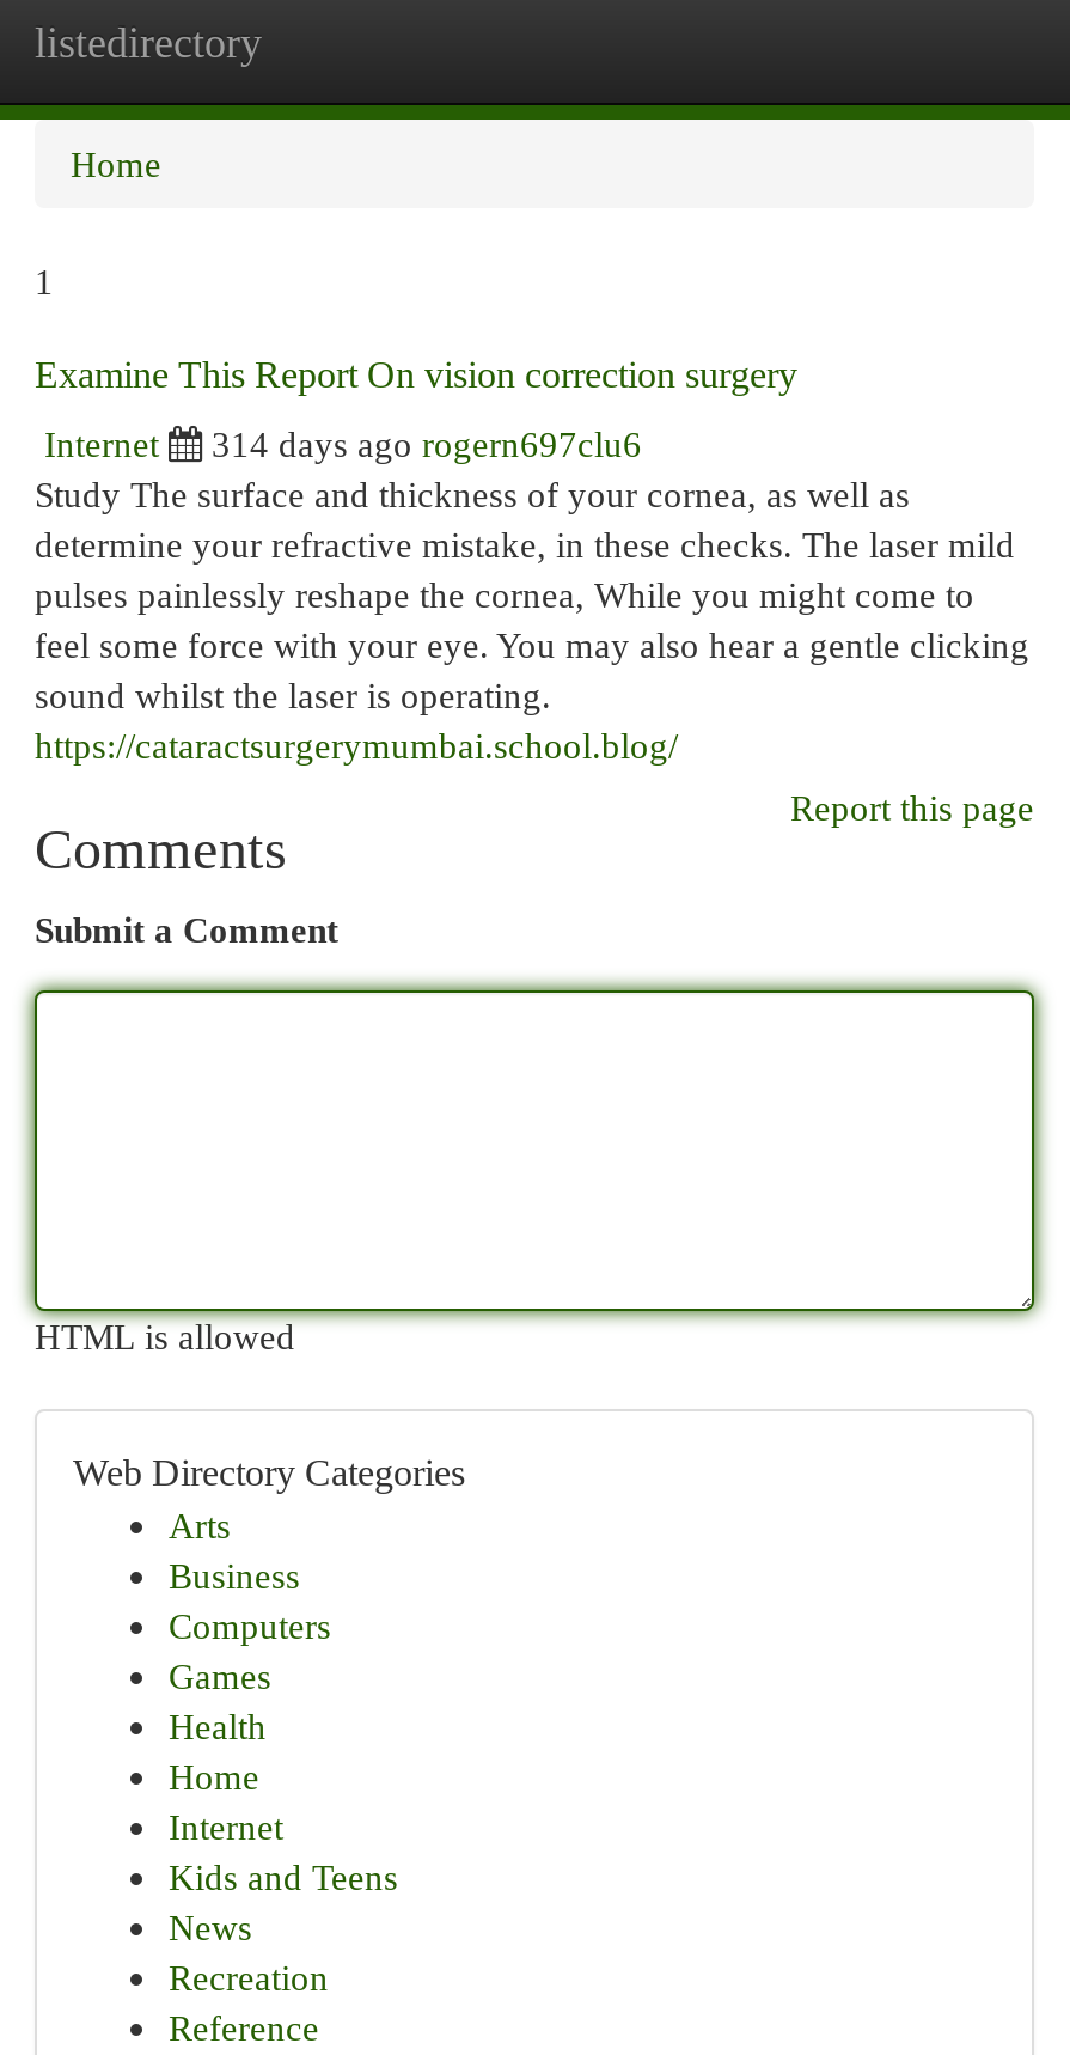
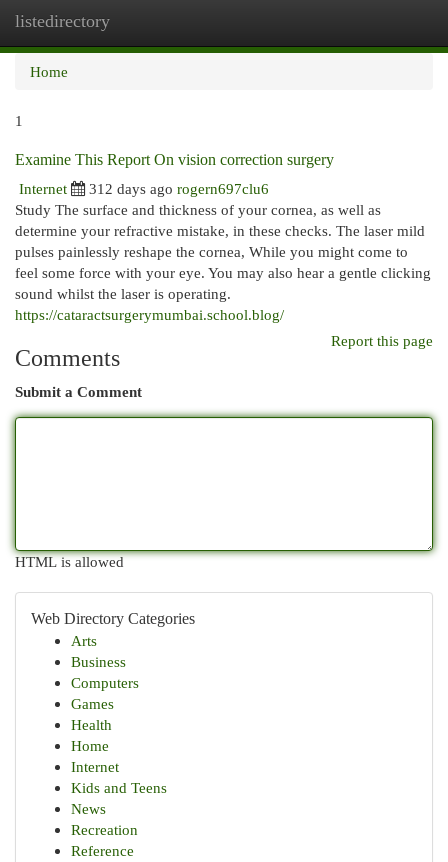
[212,423,642,464] 314 days ago rogern697clu6 -> [89,180,269,197] 312 days ago rogern697clu6

